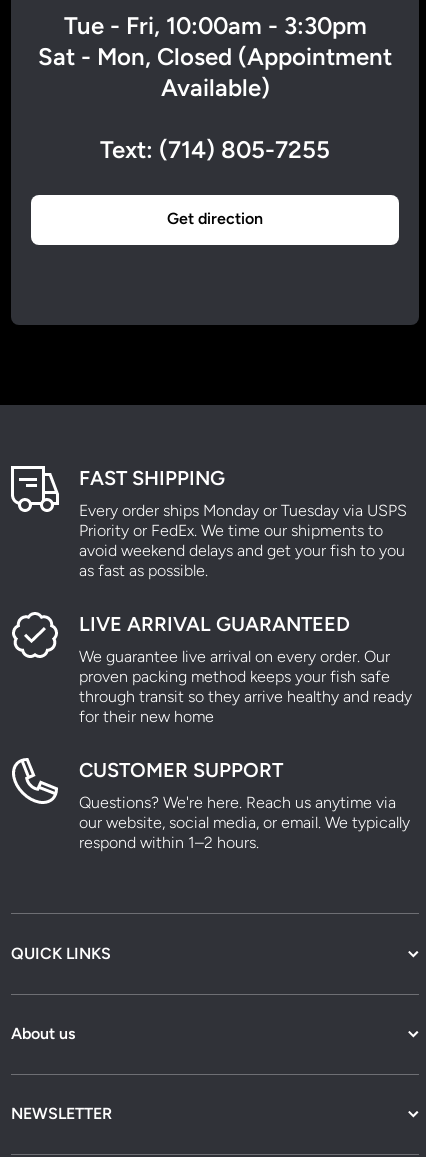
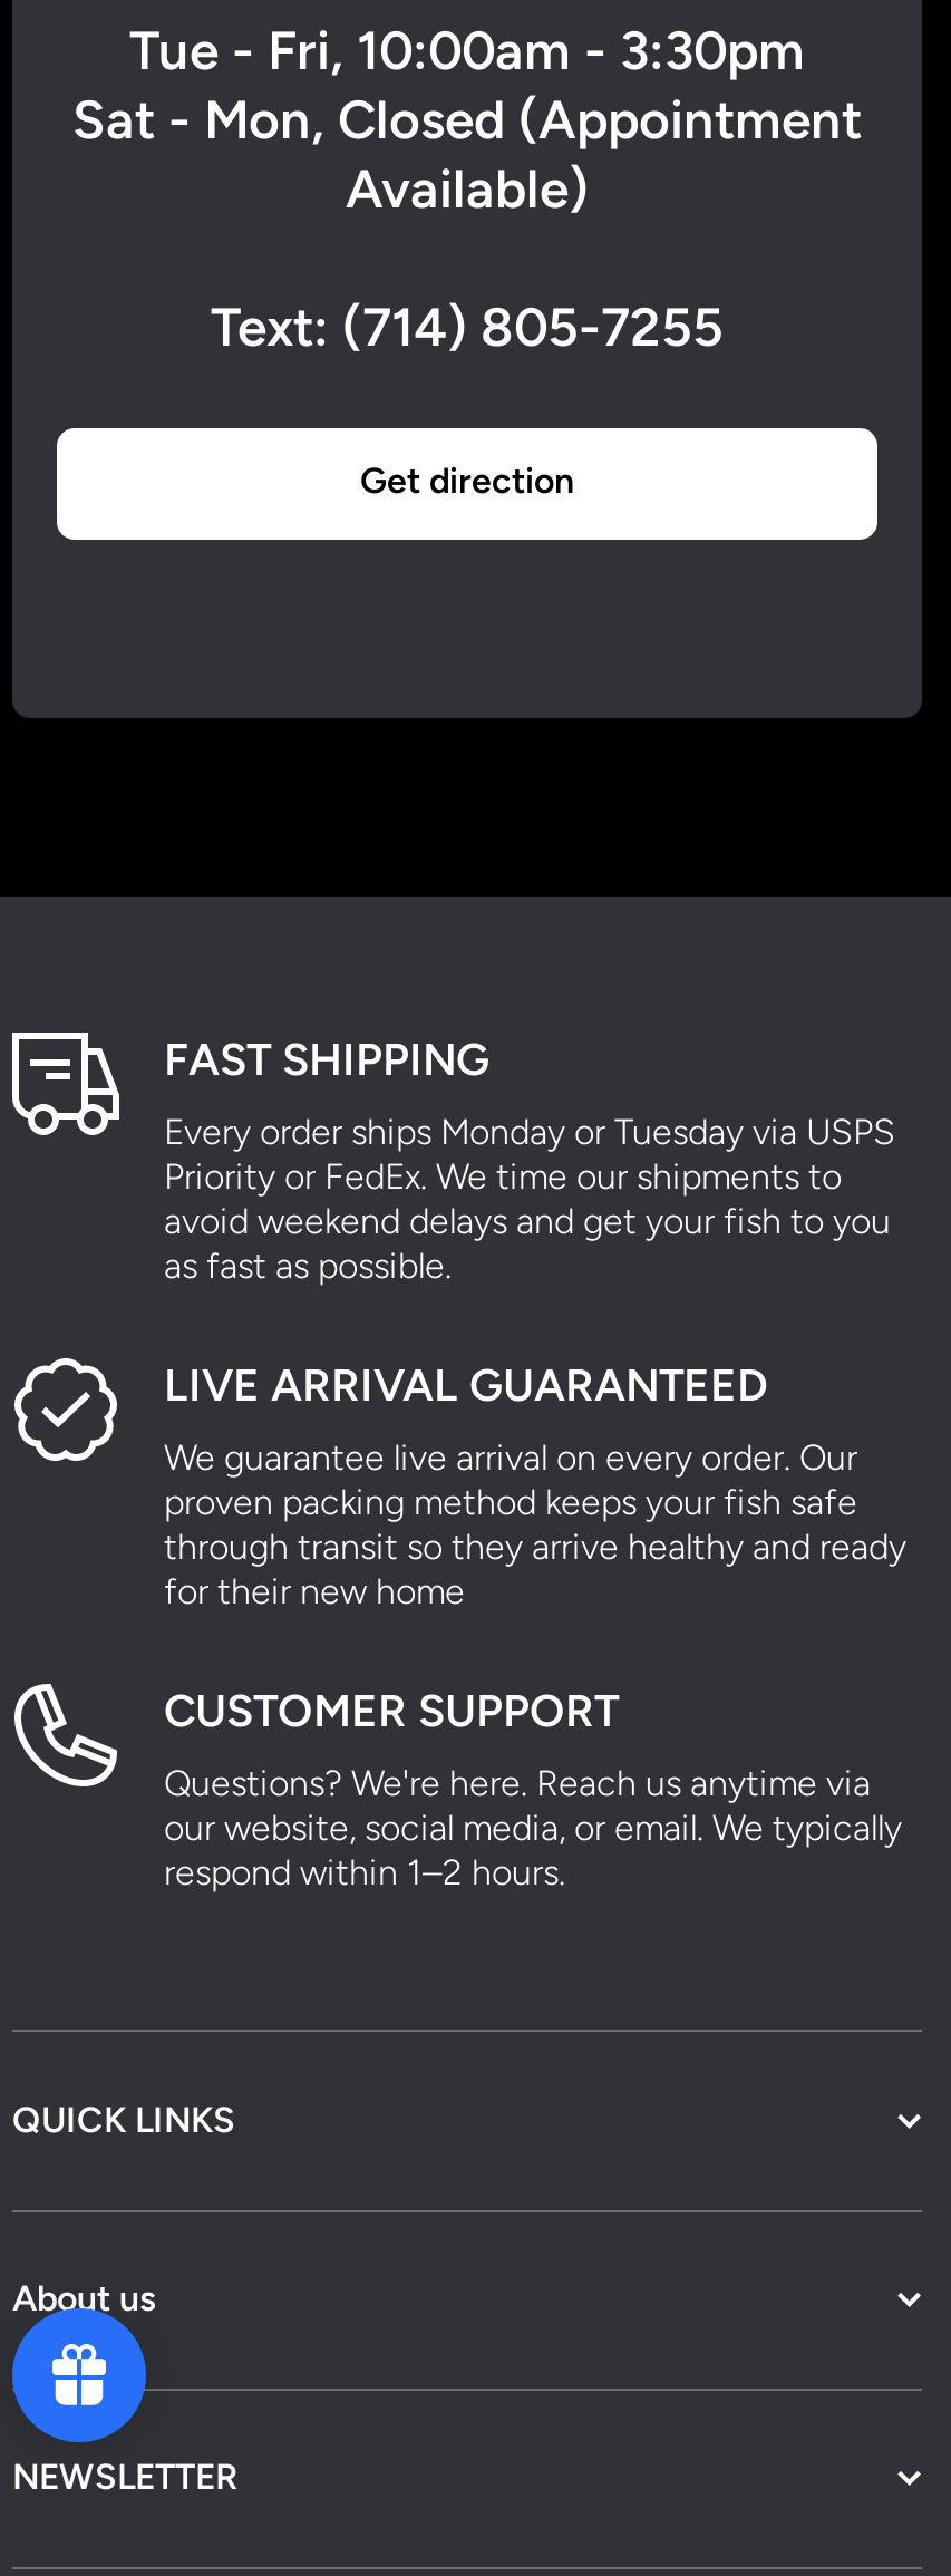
none -> [10,2326,148,2444] [image]

